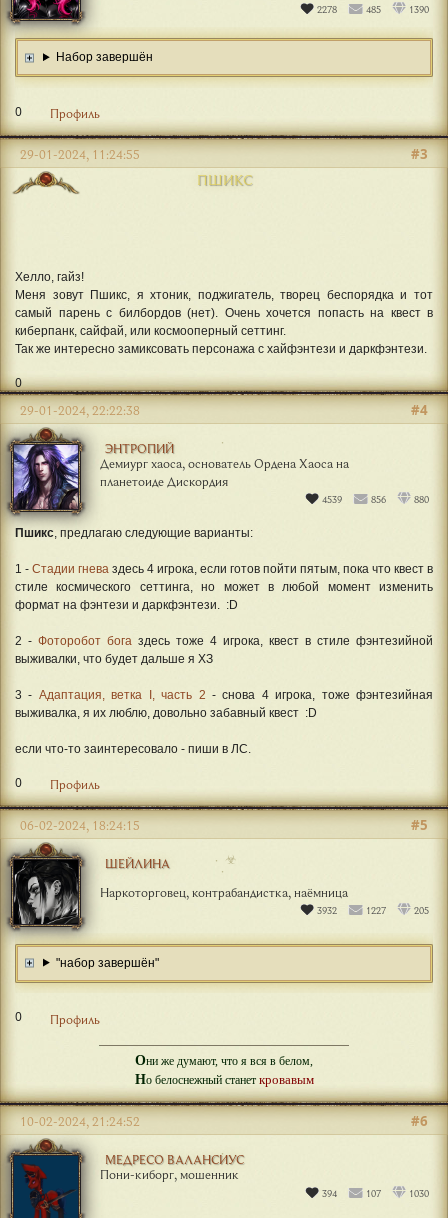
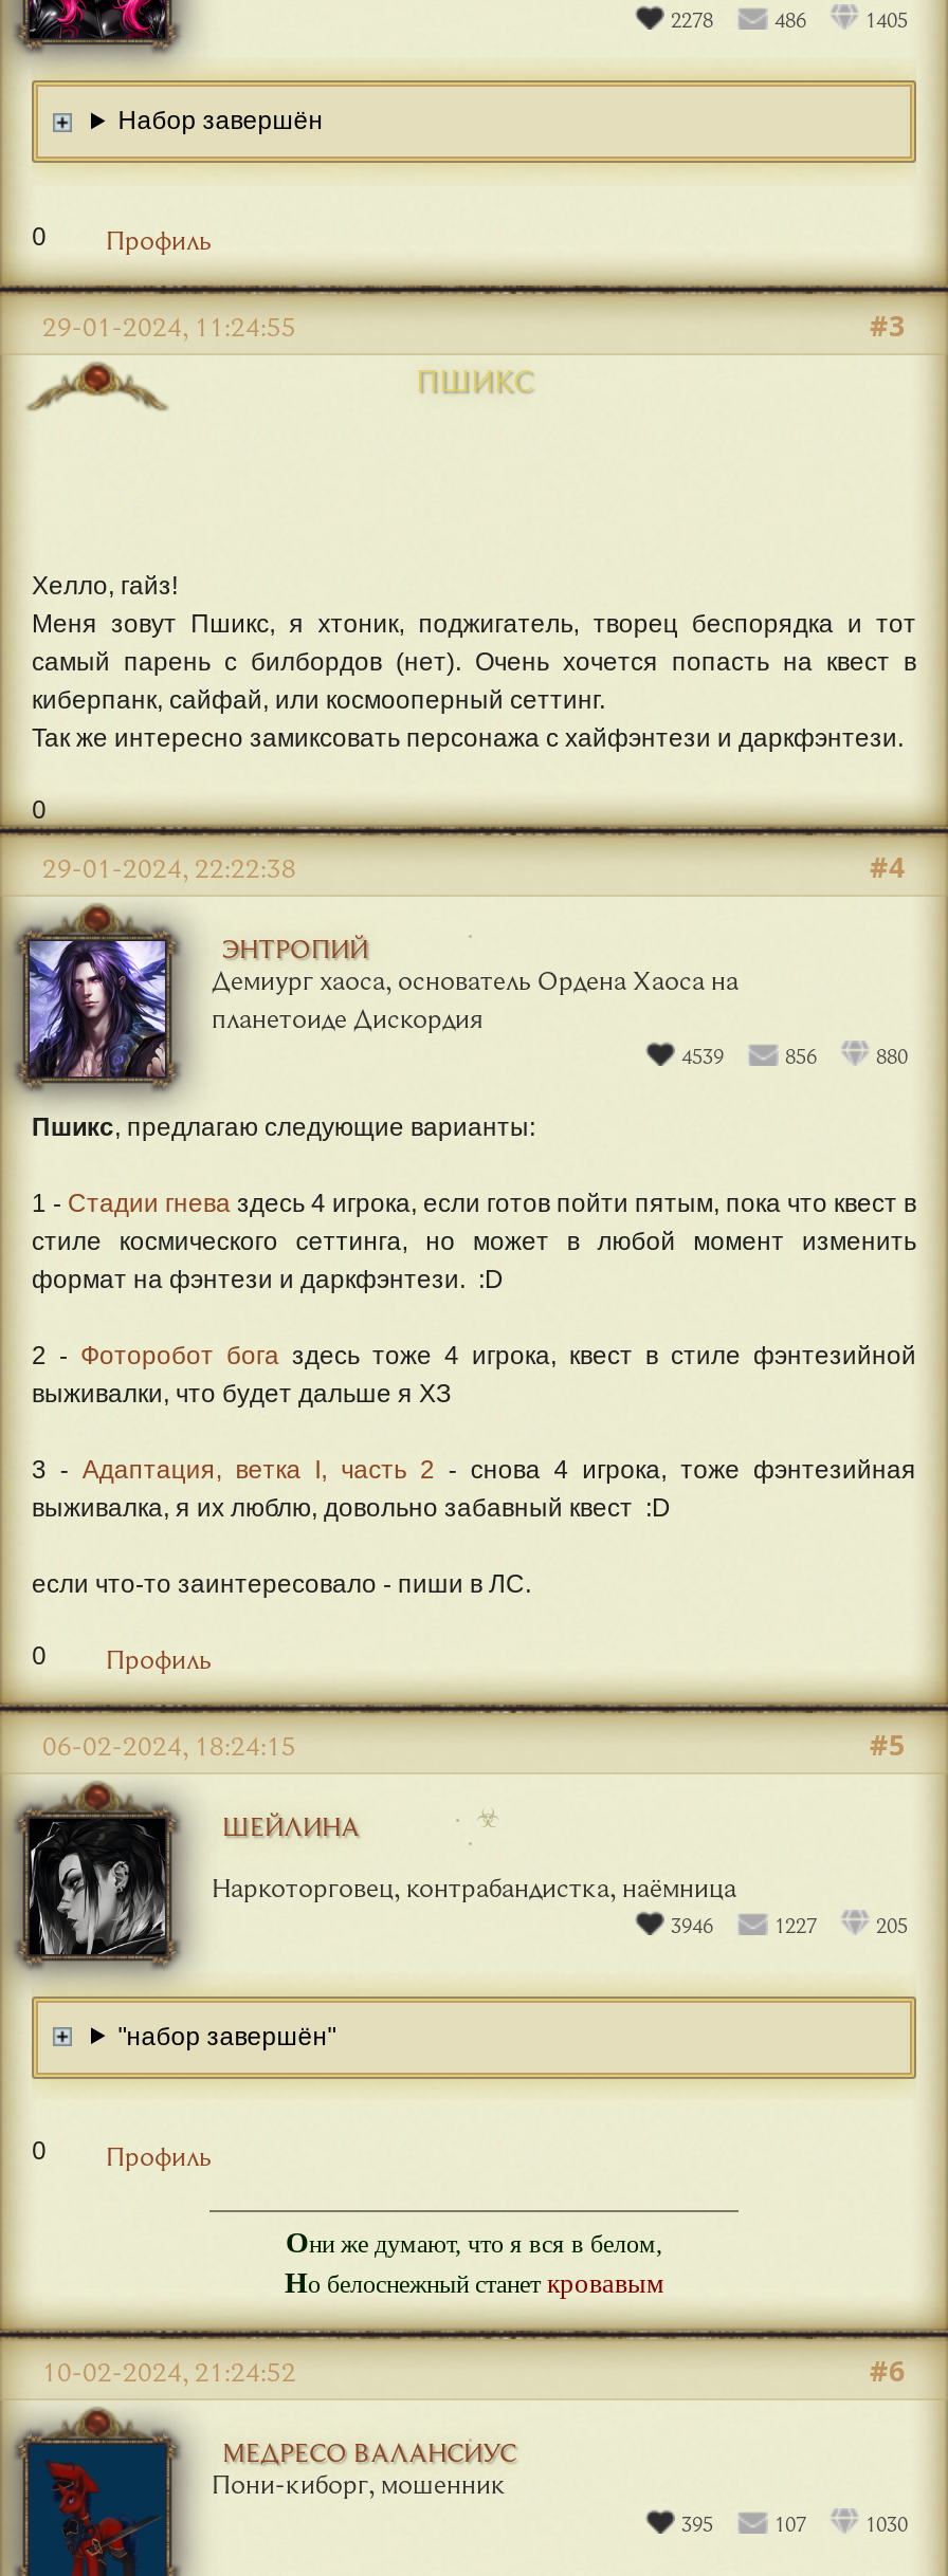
[366,3,381,16] 485 -> [774,6,806,34] 486
[409,3,429,16] 1390 -> [865,6,908,34] 1405
[317,904,337,917] 3932 -> [671,1912,713,1940] 3946
[322,1187,337,1200] 394 -> [681,2510,713,2537] 395

